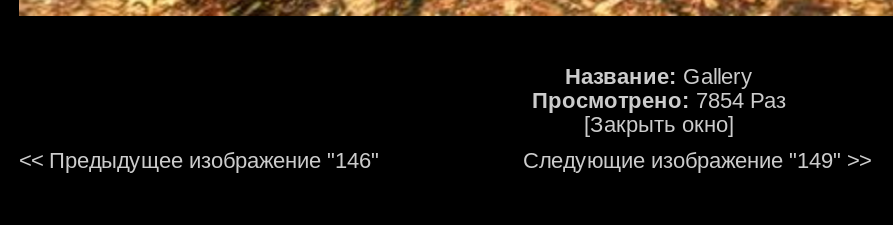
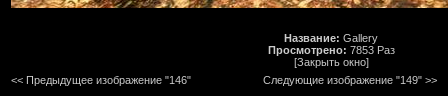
[532,88,786,112] Просмотрено: 7854 Раз -> [267,44,394,56] Просмотрено: 7853 Раз

